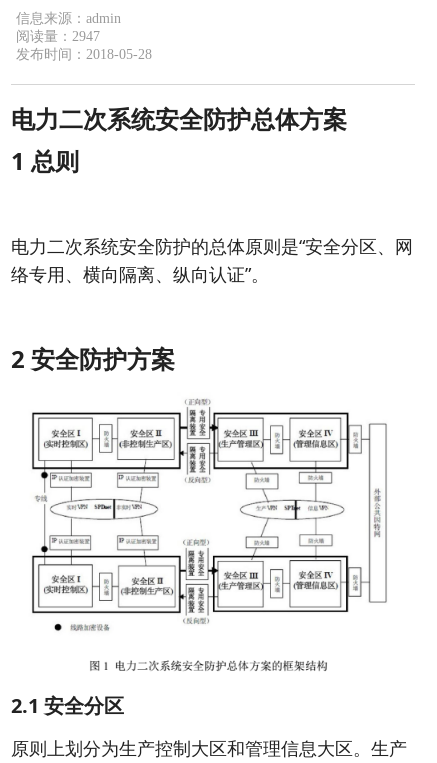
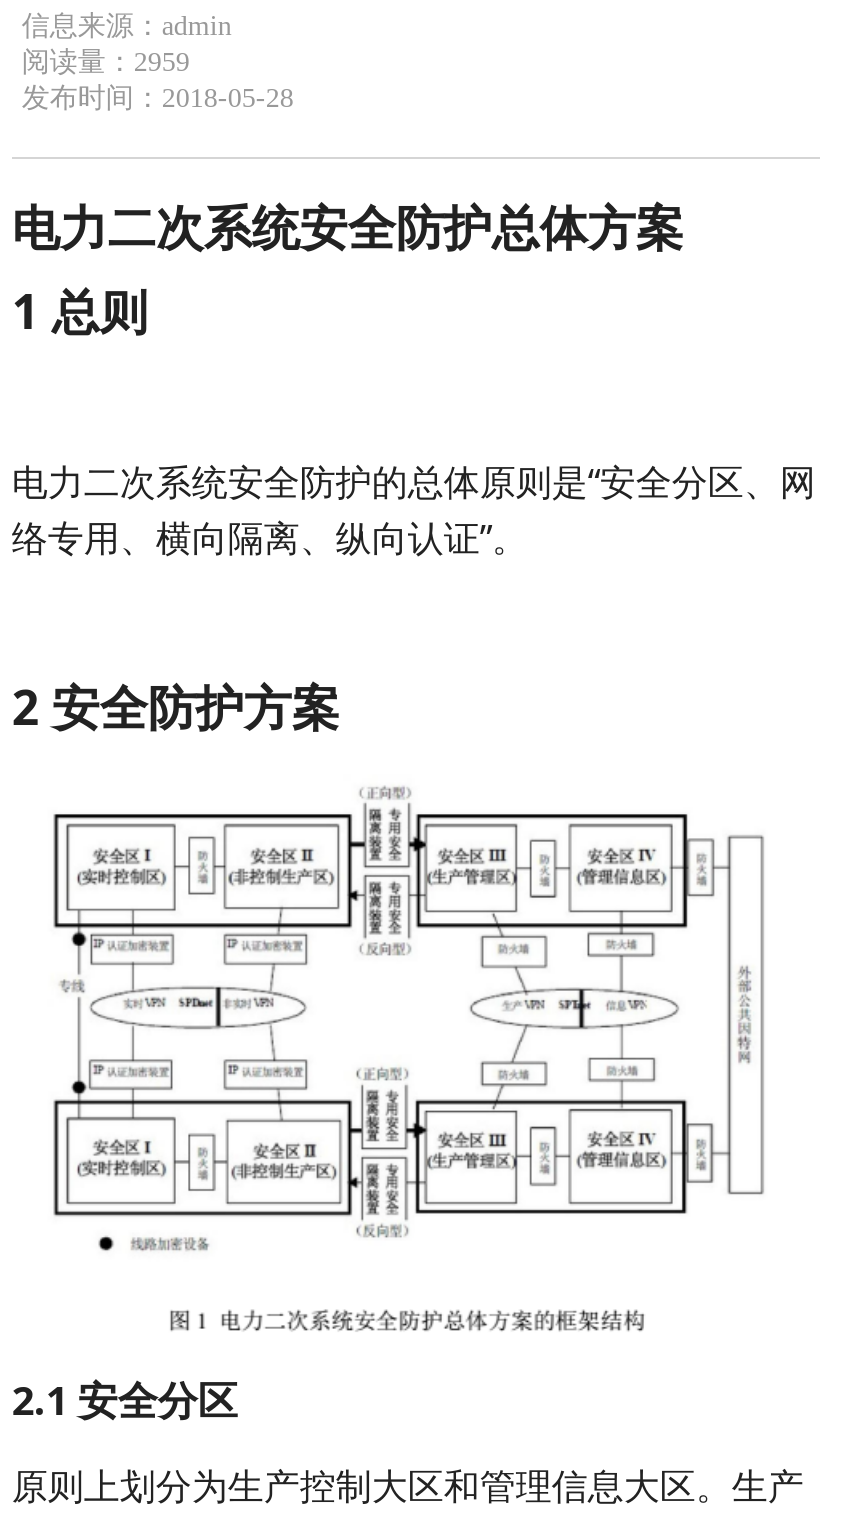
[16,28,100,43] 阅读量：2947 -> [22,46,190,76] 阅读量：2959

